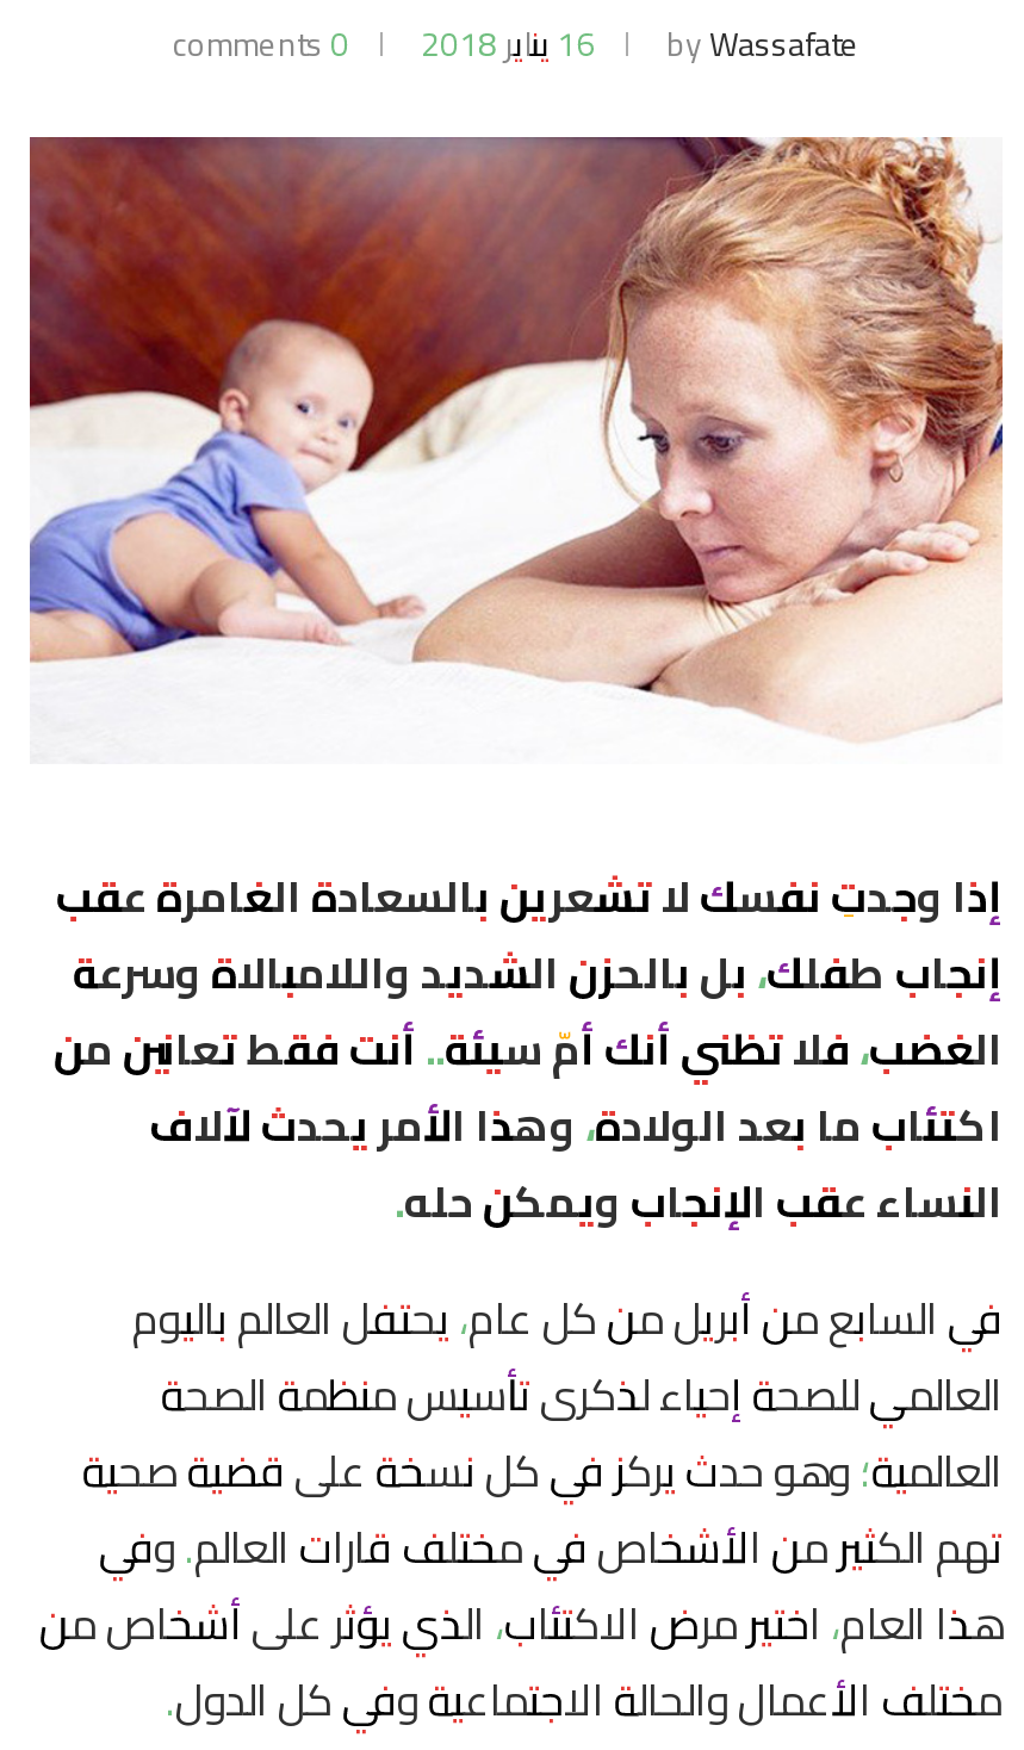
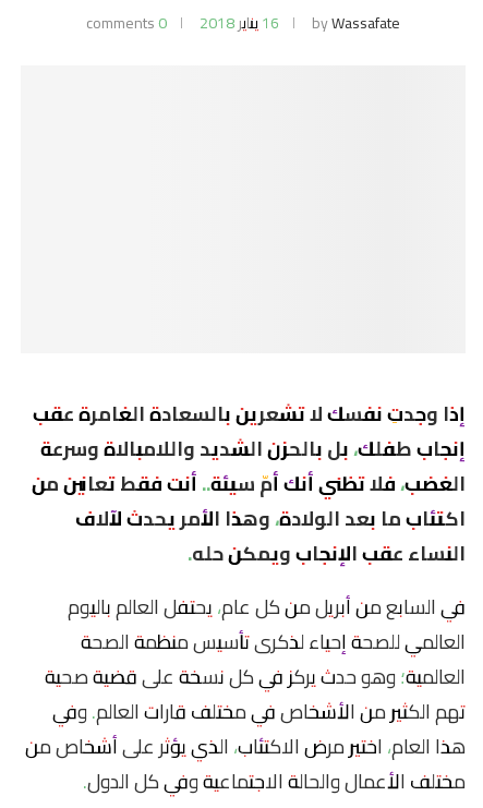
[27,135,1005,721] [image] -> none

